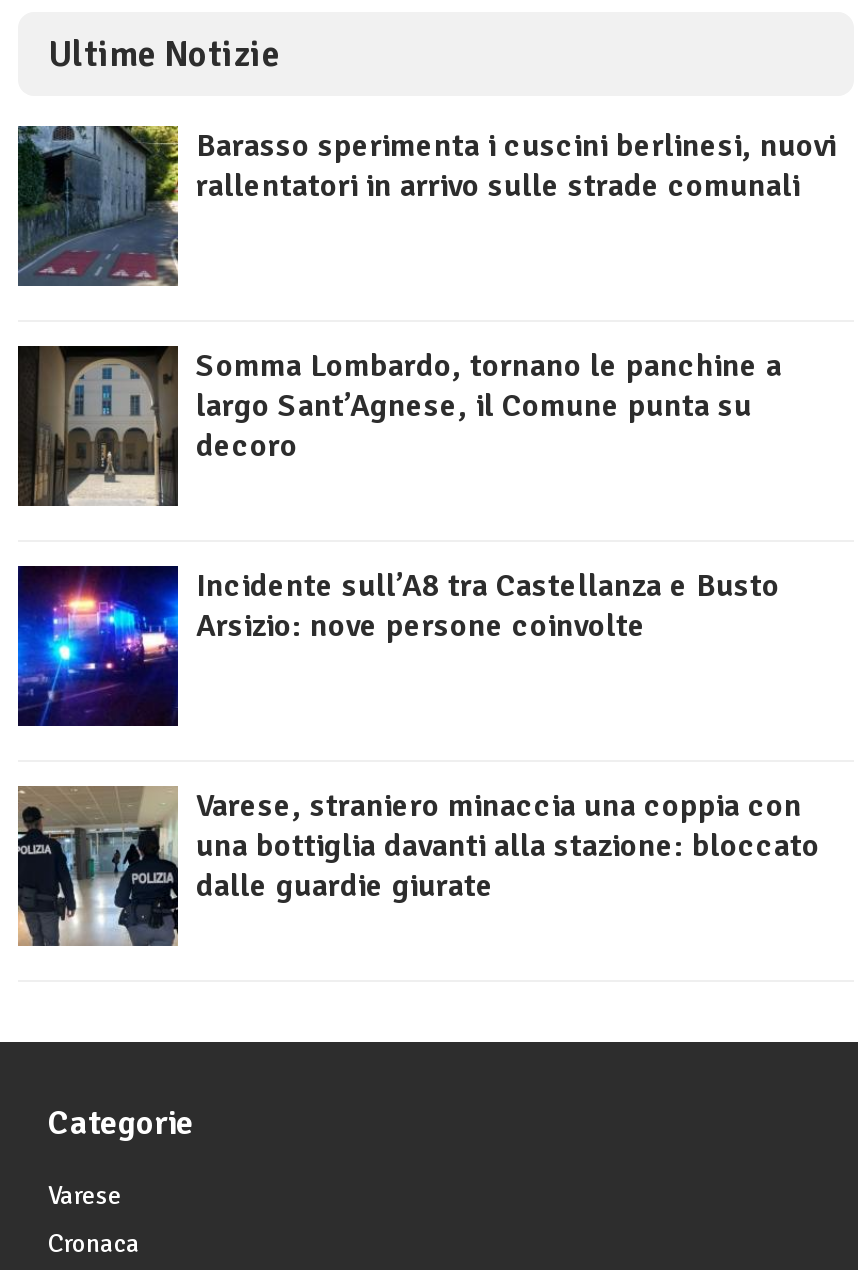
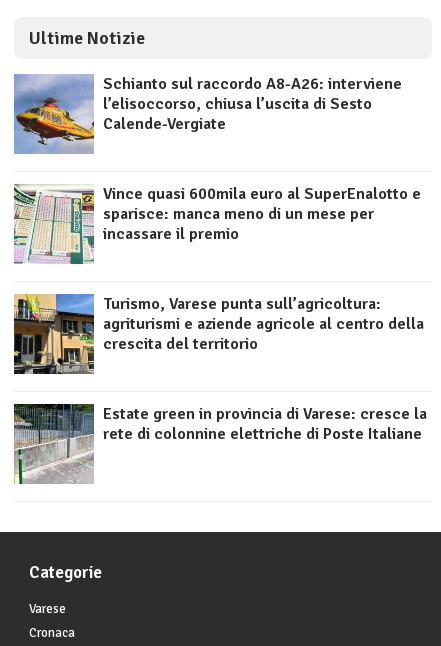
[16,124,838,288] [image] | Barasso sperimenta i cuscini berlinesi, nuovi | rallentatori in arrivo sulle strade comunali -> [13,74,402,155] [image] | Schianto sul raccordo A8-A26: interviene | l’elisoccorso, chiusa l’uscita di Sesto | Calende-Vergiate
[16,344,782,508] [image] | Somma Lombardo, tornano le panchine a | largo Sant’Agnese, il Comune punta su | decoro -> [13,184,421,265] [image] | Vince quasi 600mila euro al SuperEnalotto e | sparisce: manca meno di un mese per | incassare il premio
[16,564,780,728] [image] | Incidente sull’A8 tra Castellanza e Busto | Arsizio: nove persone coinvolte -> [13,293,424,375] [image] | Turismo, Varese punta sull’agricoltura: | agriturismi e aziende agricole al centro della | crescita del territorio
[16,784,820,946] [image] | Varese, straniero minaccia una coppia con | una bottiglia davanti alla stazione: bloccato | dalle guardie giurate -> [13,403,427,484] [image] | Estate green in provincia di Varese: cresce la | rete di colonnine elettriche di Poste Italiane

